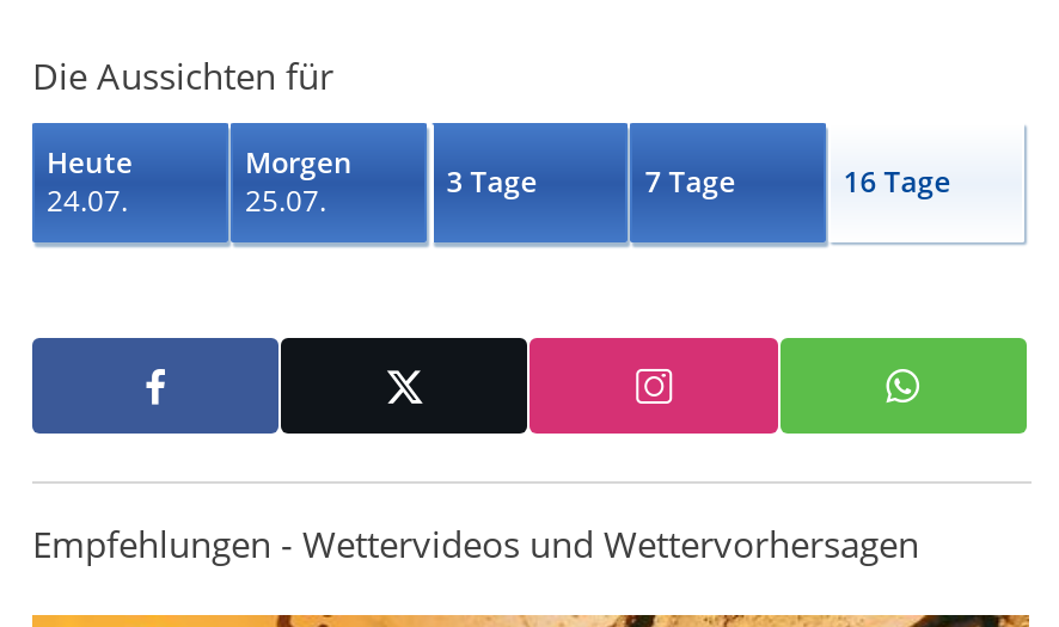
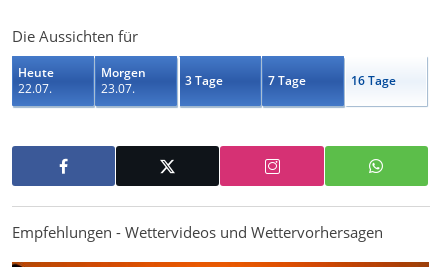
[47,181,128,222] 24.07. -> [18,80,52,97] 22.07.
[245,181,326,222] 25.07. -> [101,80,135,97] 23.07.

